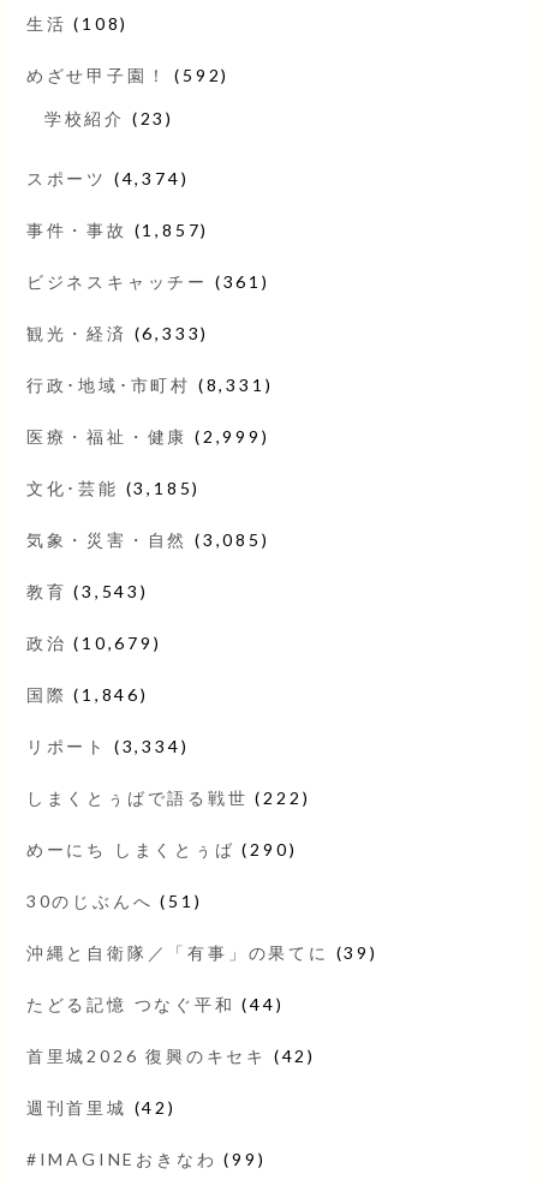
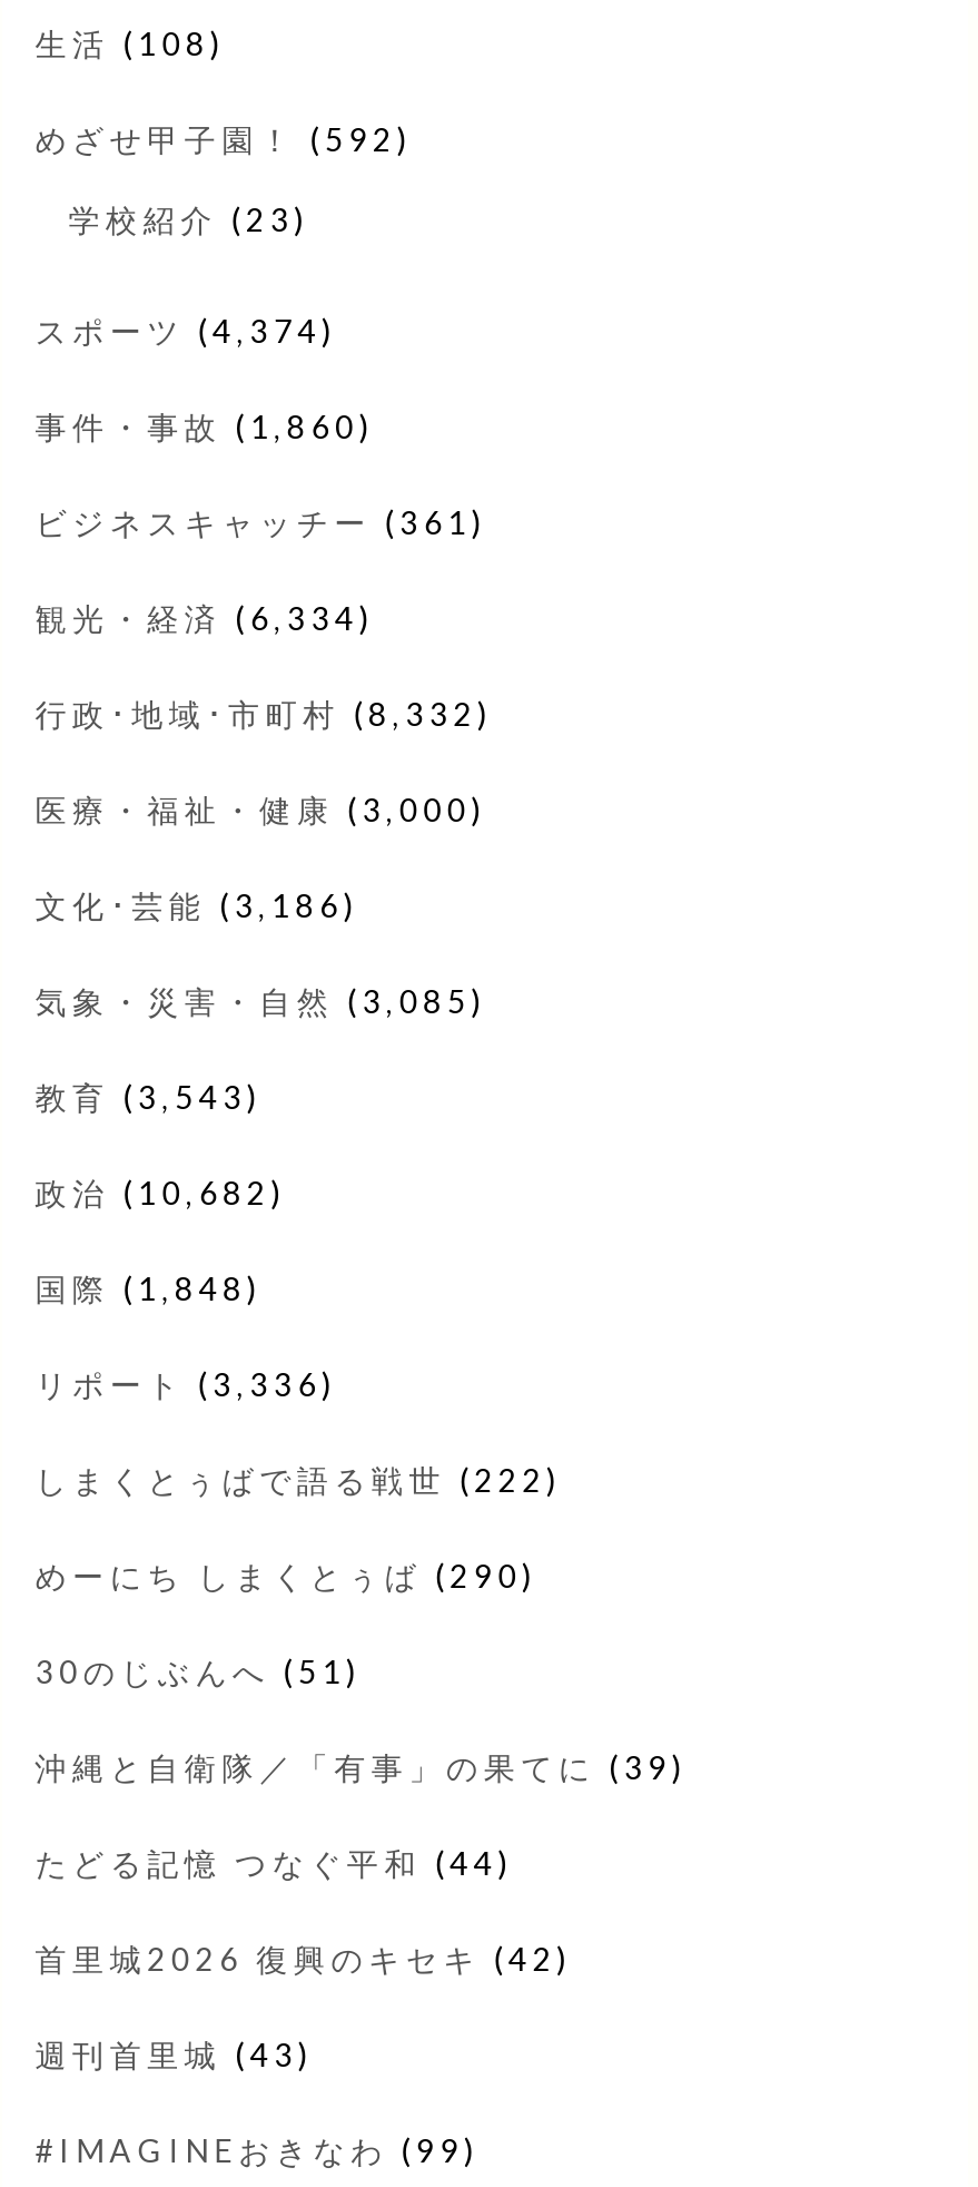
[26,220,209,240] 事件・事故(1,857) -> [35,408,374,446] 事件・事故(1,860)
[26,323,209,344] 観光・経済(6,333) -> [35,600,374,638] 観光・経済(6,334)
[26,375,273,395] 行政･地域･市町村(8,331) -> [35,696,492,733] 行政･地域･市町村(8,332)
[26,427,270,447] 医療・福祉・健康(2,999) -> [35,791,486,829] 医療・福祉・健康(3,000)
[26,478,201,499] 文化･芸能(3,185) -> [35,887,358,925] 文化･芸能(3,186)
[26,633,162,653] 政治(10,679) -> [35,1174,286,1212] 政治(10,682)
[26,685,149,705] 国際(1,846) -> [35,1270,262,1308] 国際(1,848)
[26,736,189,757] リポート(3,334) -> [35,1366,337,1404] リポート(3,336)
[26,1098,176,1118] 週刊首里城(42) -> [35,2036,313,2074] 週刊首里城(43)

